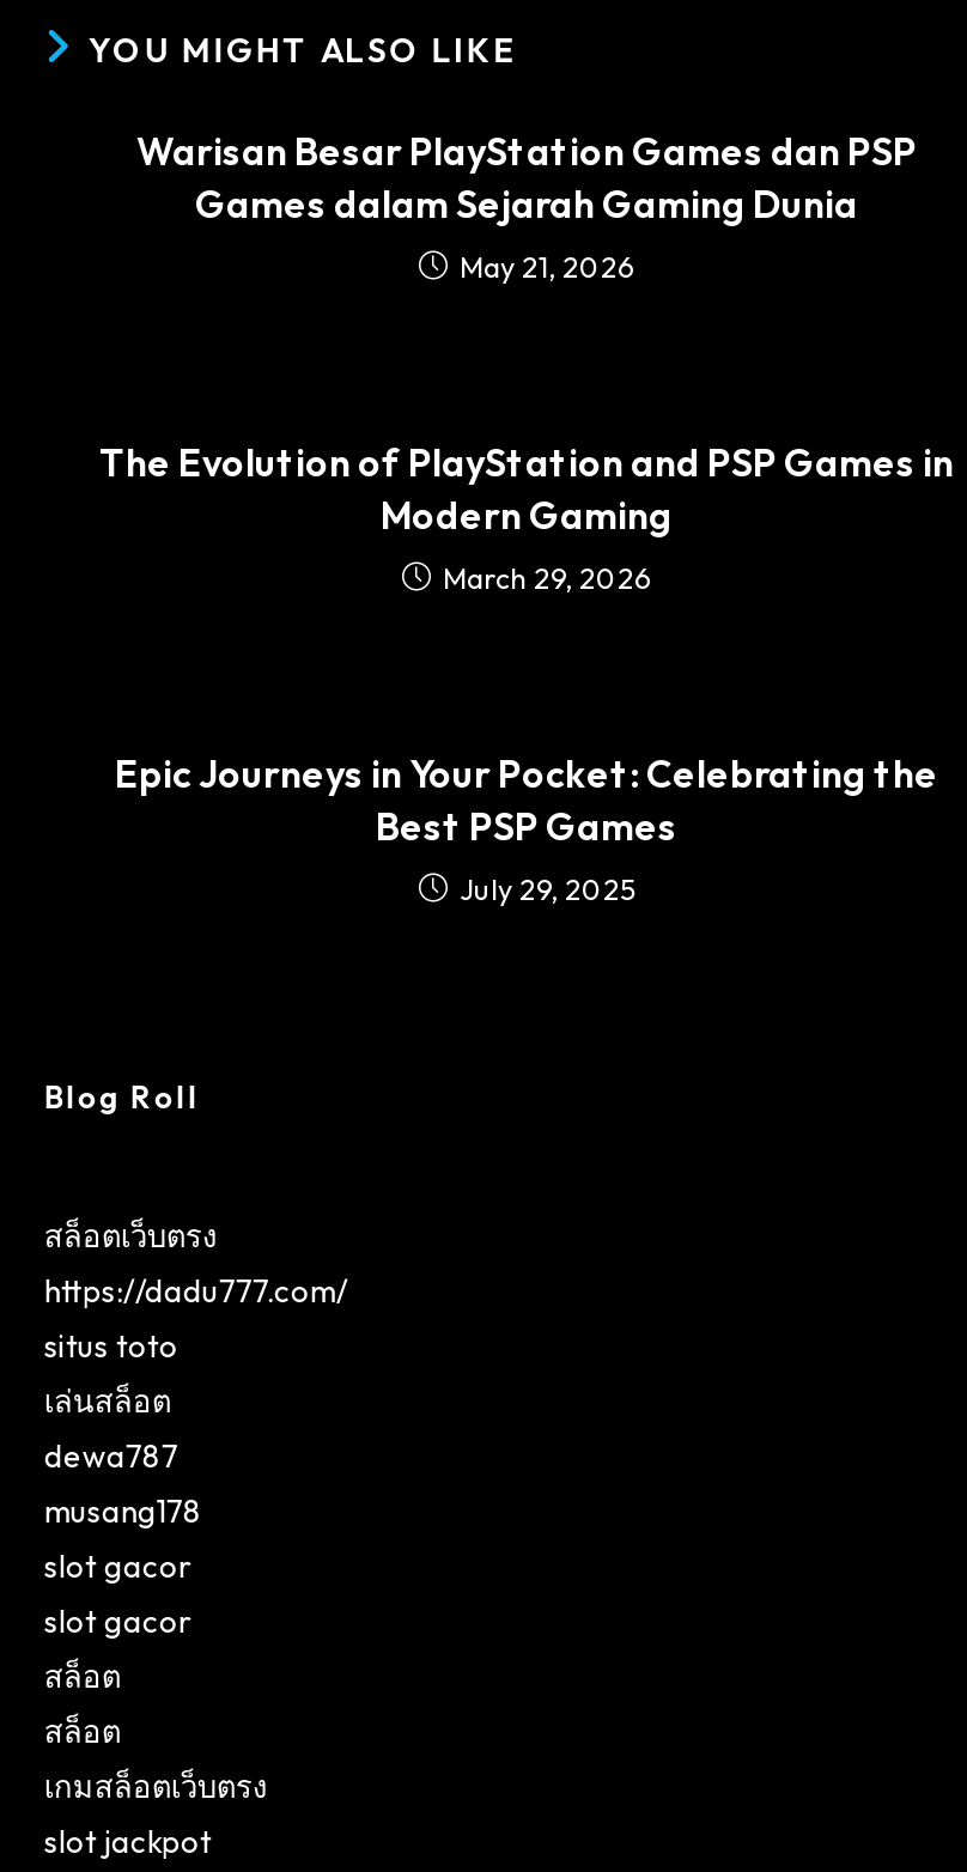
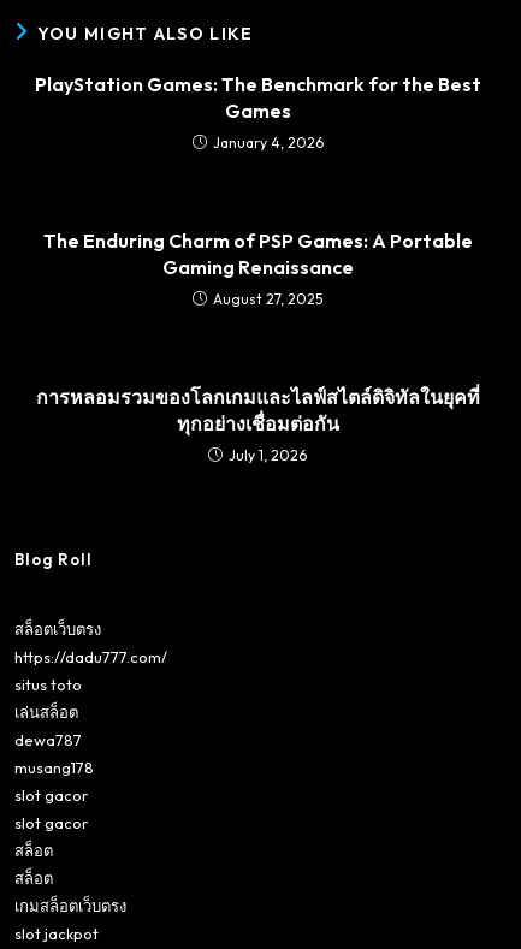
[136,126,917,284] Warisan Besar PlayStation Games dan PSP | Games dalam Sejarah Gaming Dunia | May 21, 2026 -> [34,72,481,151] PlayStation Games: The Benchmark for the Best | Games | January 4, 2026
[99,438,954,596] The Evolution of PlayStation and PSP Games in | Modern Gaming | March 29, 2026 -> [43,228,472,308] The Enduring Charm of PSP Games: A Portable | Gaming Renaissance | August 27, 2025
[115,749,938,907] Epic Journeys in Your Pocket: Celebrating the | Best PSP Games | July 29, 2025 -> [35,385,479,464] การหลอมรวมของโลกเกมและไลฟ์สไตล์ดิจิทัลในยุคที่ | ทุกอย่างเชื่อมต่อกัน | July 1, 2026

